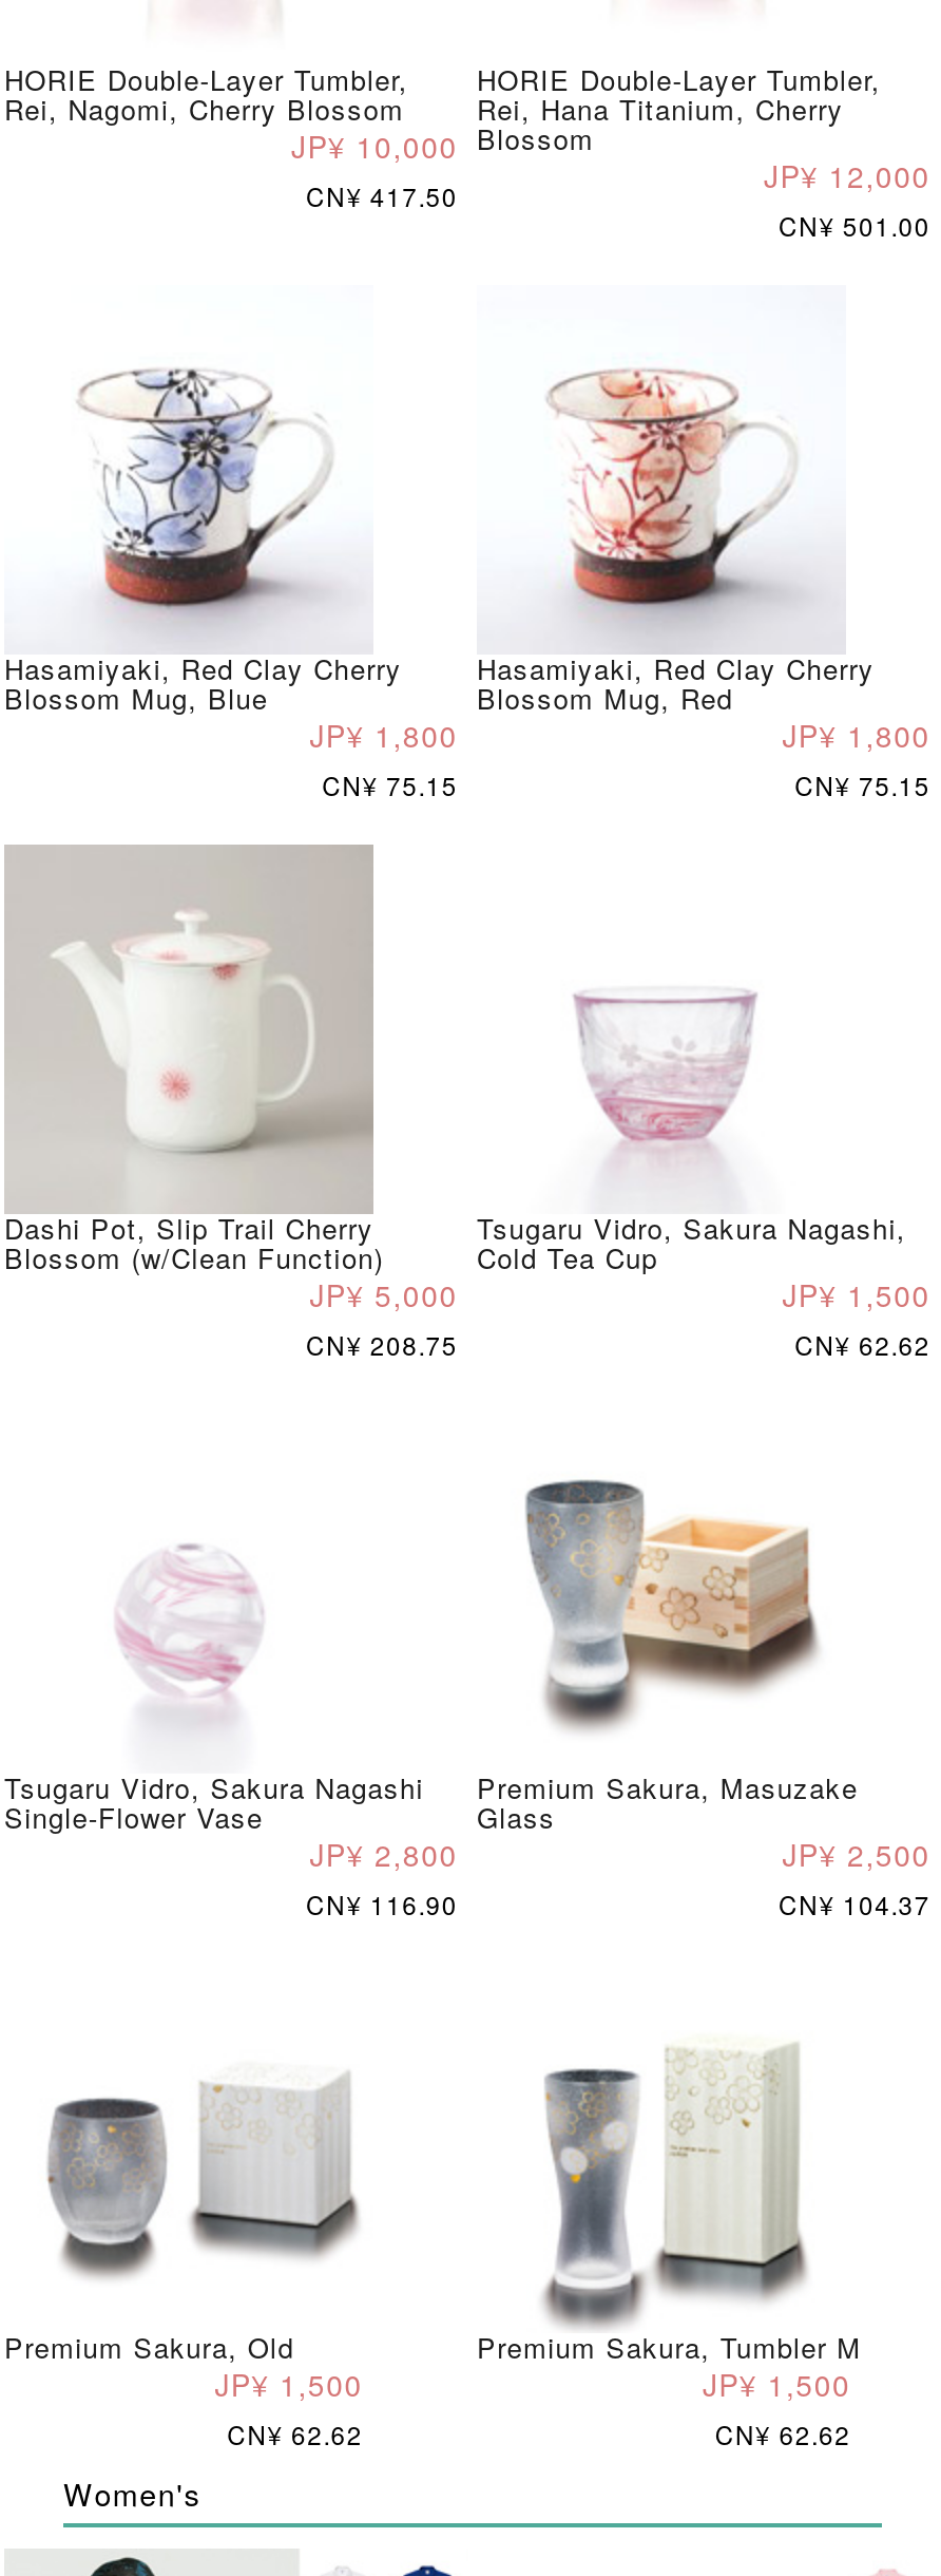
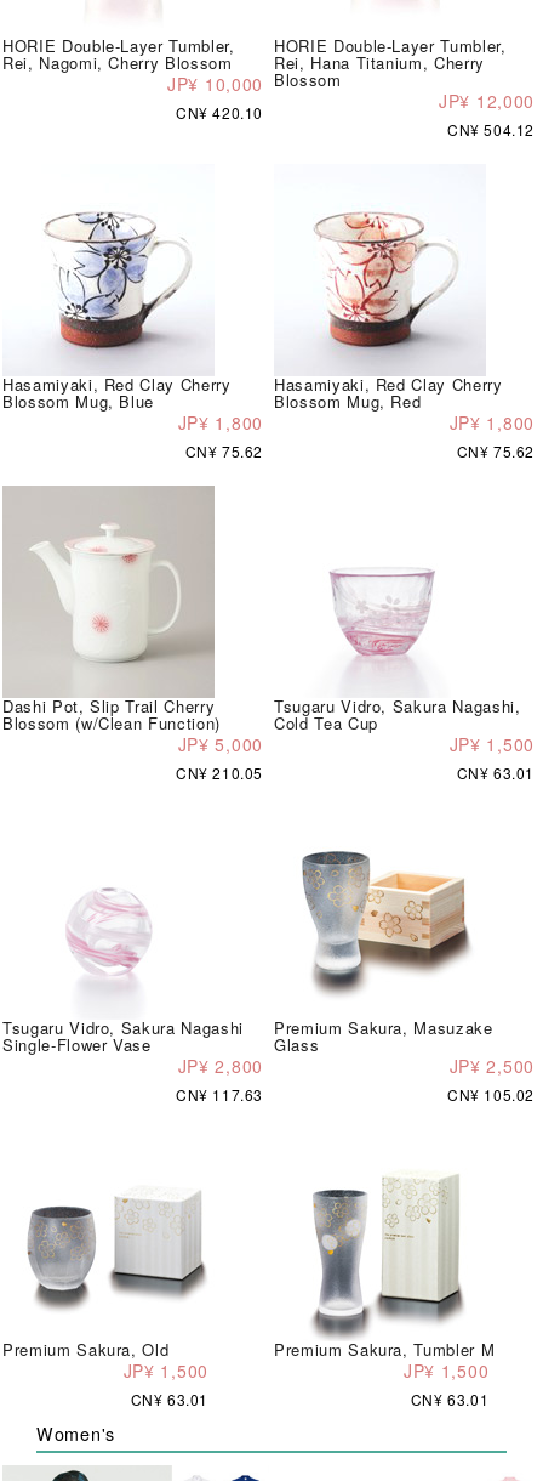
[306,176,458,212] CN¥ 417.50 -> [176,101,263,122] CN¥ 420.10
[779,206,930,242] CN¥ 501.00 -> [447,118,535,139] CN¥ 504.12
[322,765,458,801] CN¥ 75.15 -> [185,440,263,461] CN¥ 75.62
[795,765,930,801] CN¥ 75.15 -> [456,440,535,461] CN¥ 75.62
[306,1325,458,1361] CN¥ 208.75 -> [176,762,263,782] CN¥ 210.05
[795,1325,930,1361] CN¥ 62.62 -> [456,762,535,782] CN¥ 63.01
[306,1884,458,1920] CN¥ 116.90 -> [176,1083,263,1104] CN¥ 117.63
[779,1884,930,1920] CN¥ 104.37 -> [447,1083,535,1104] CN¥ 105.02
[227,2414,363,2450] CN¥ 62.62 -> [130,1388,208,1409] CN¥ 63.01
[715,2414,851,2450] CN¥ 62.62 -> [411,1388,489,1409] CN¥ 63.01

